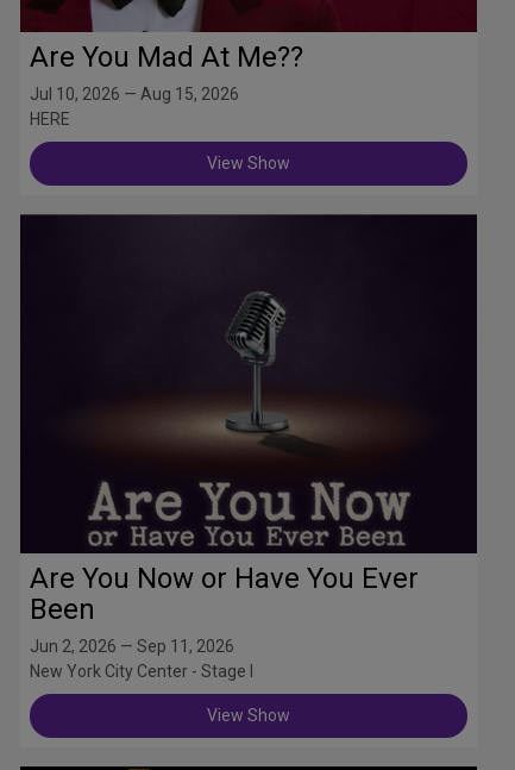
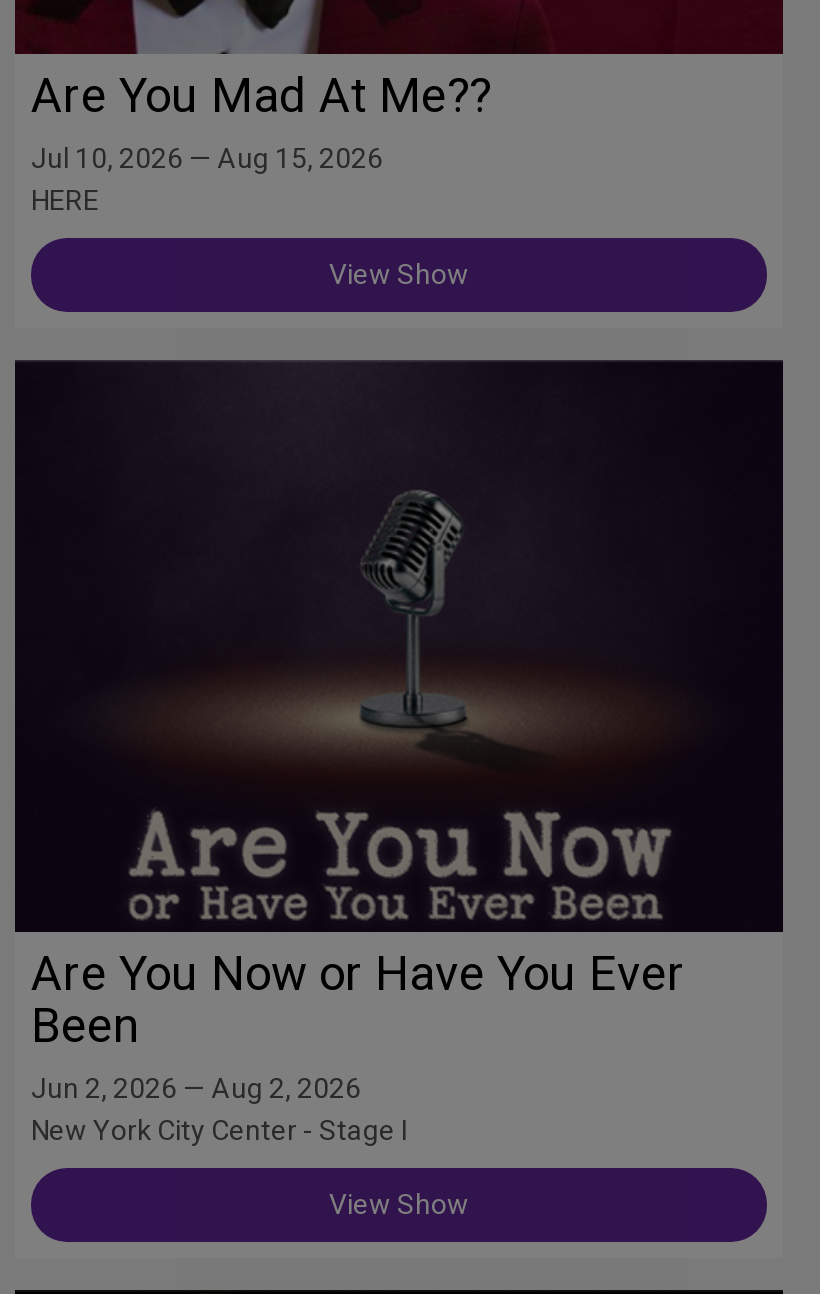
[30,637,234,656] Jun 2, 2026 — Sep 11, 2026 -> [31,1071,361,1103] Jun 2, 2026 — Aug 2, 2026

